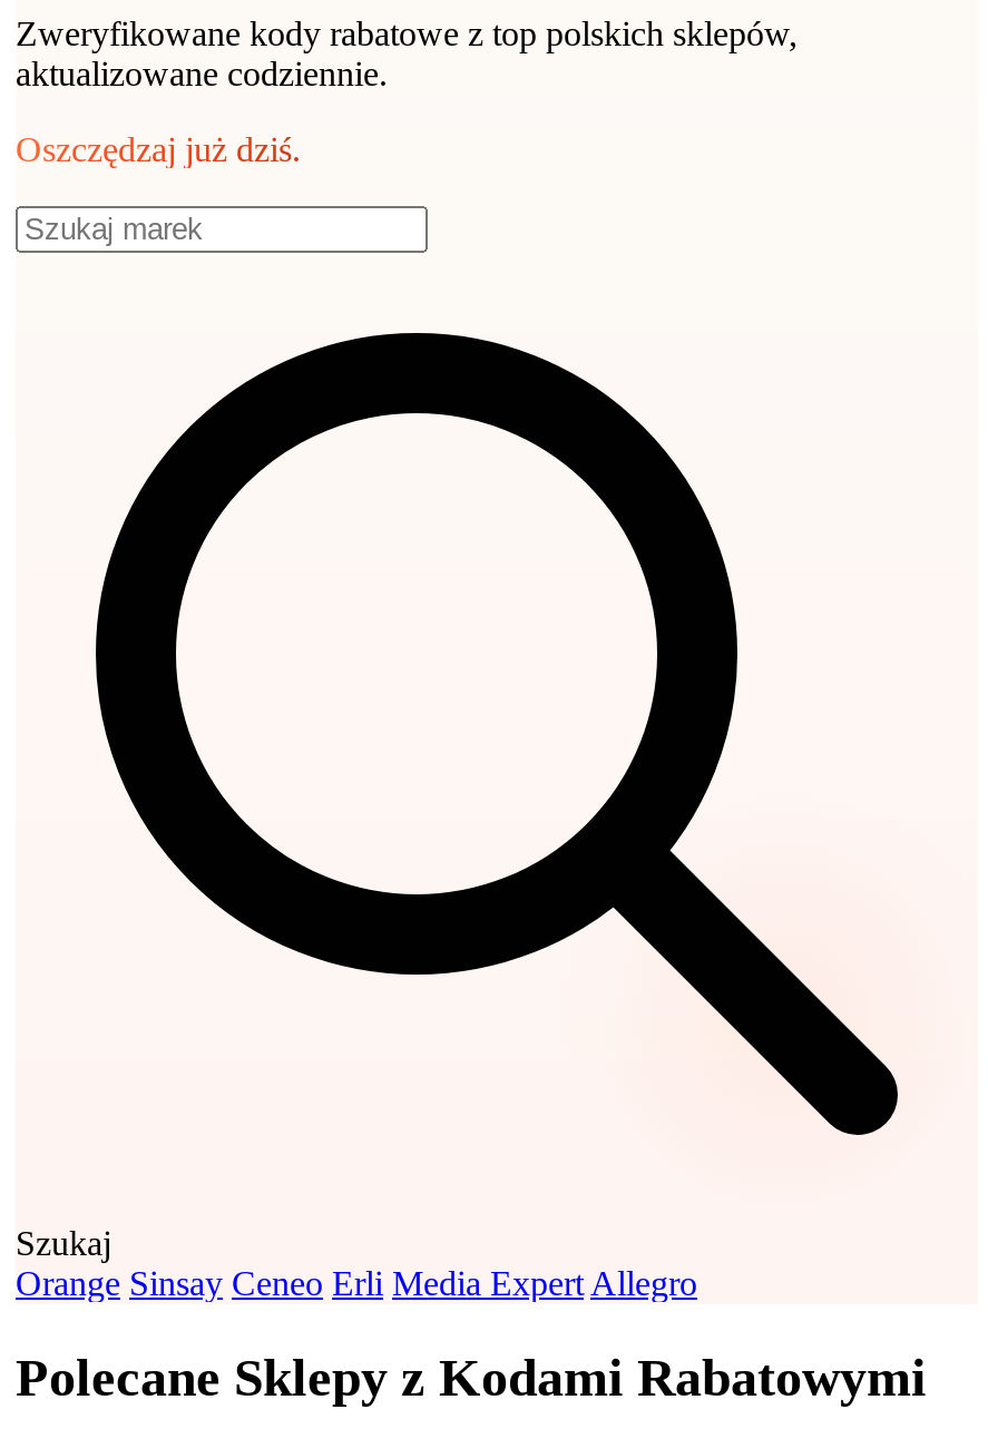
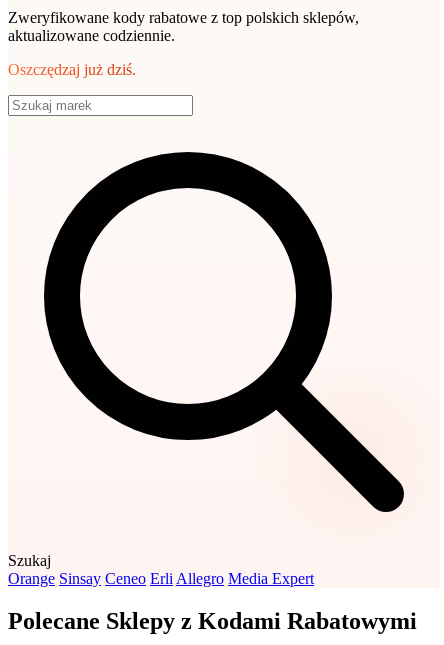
[16,1264,697,1302] Orange Sinsay Ceneo Erli Media Expert Allegro -> [8,570,314,587] Orange Sinsay Ceneo Erli Allegro Media Expert

